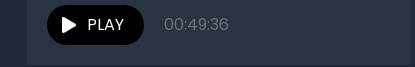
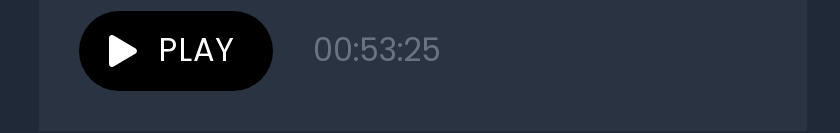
[87,13,229,36] PLAY 00:49:36 -> [159,27,441,73] PLAY 00:53:25

